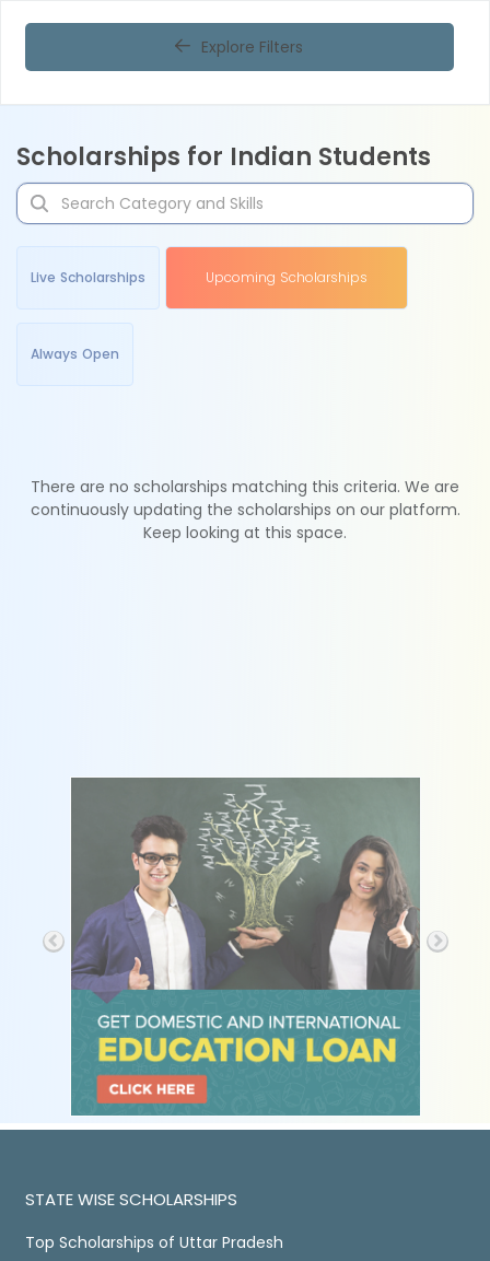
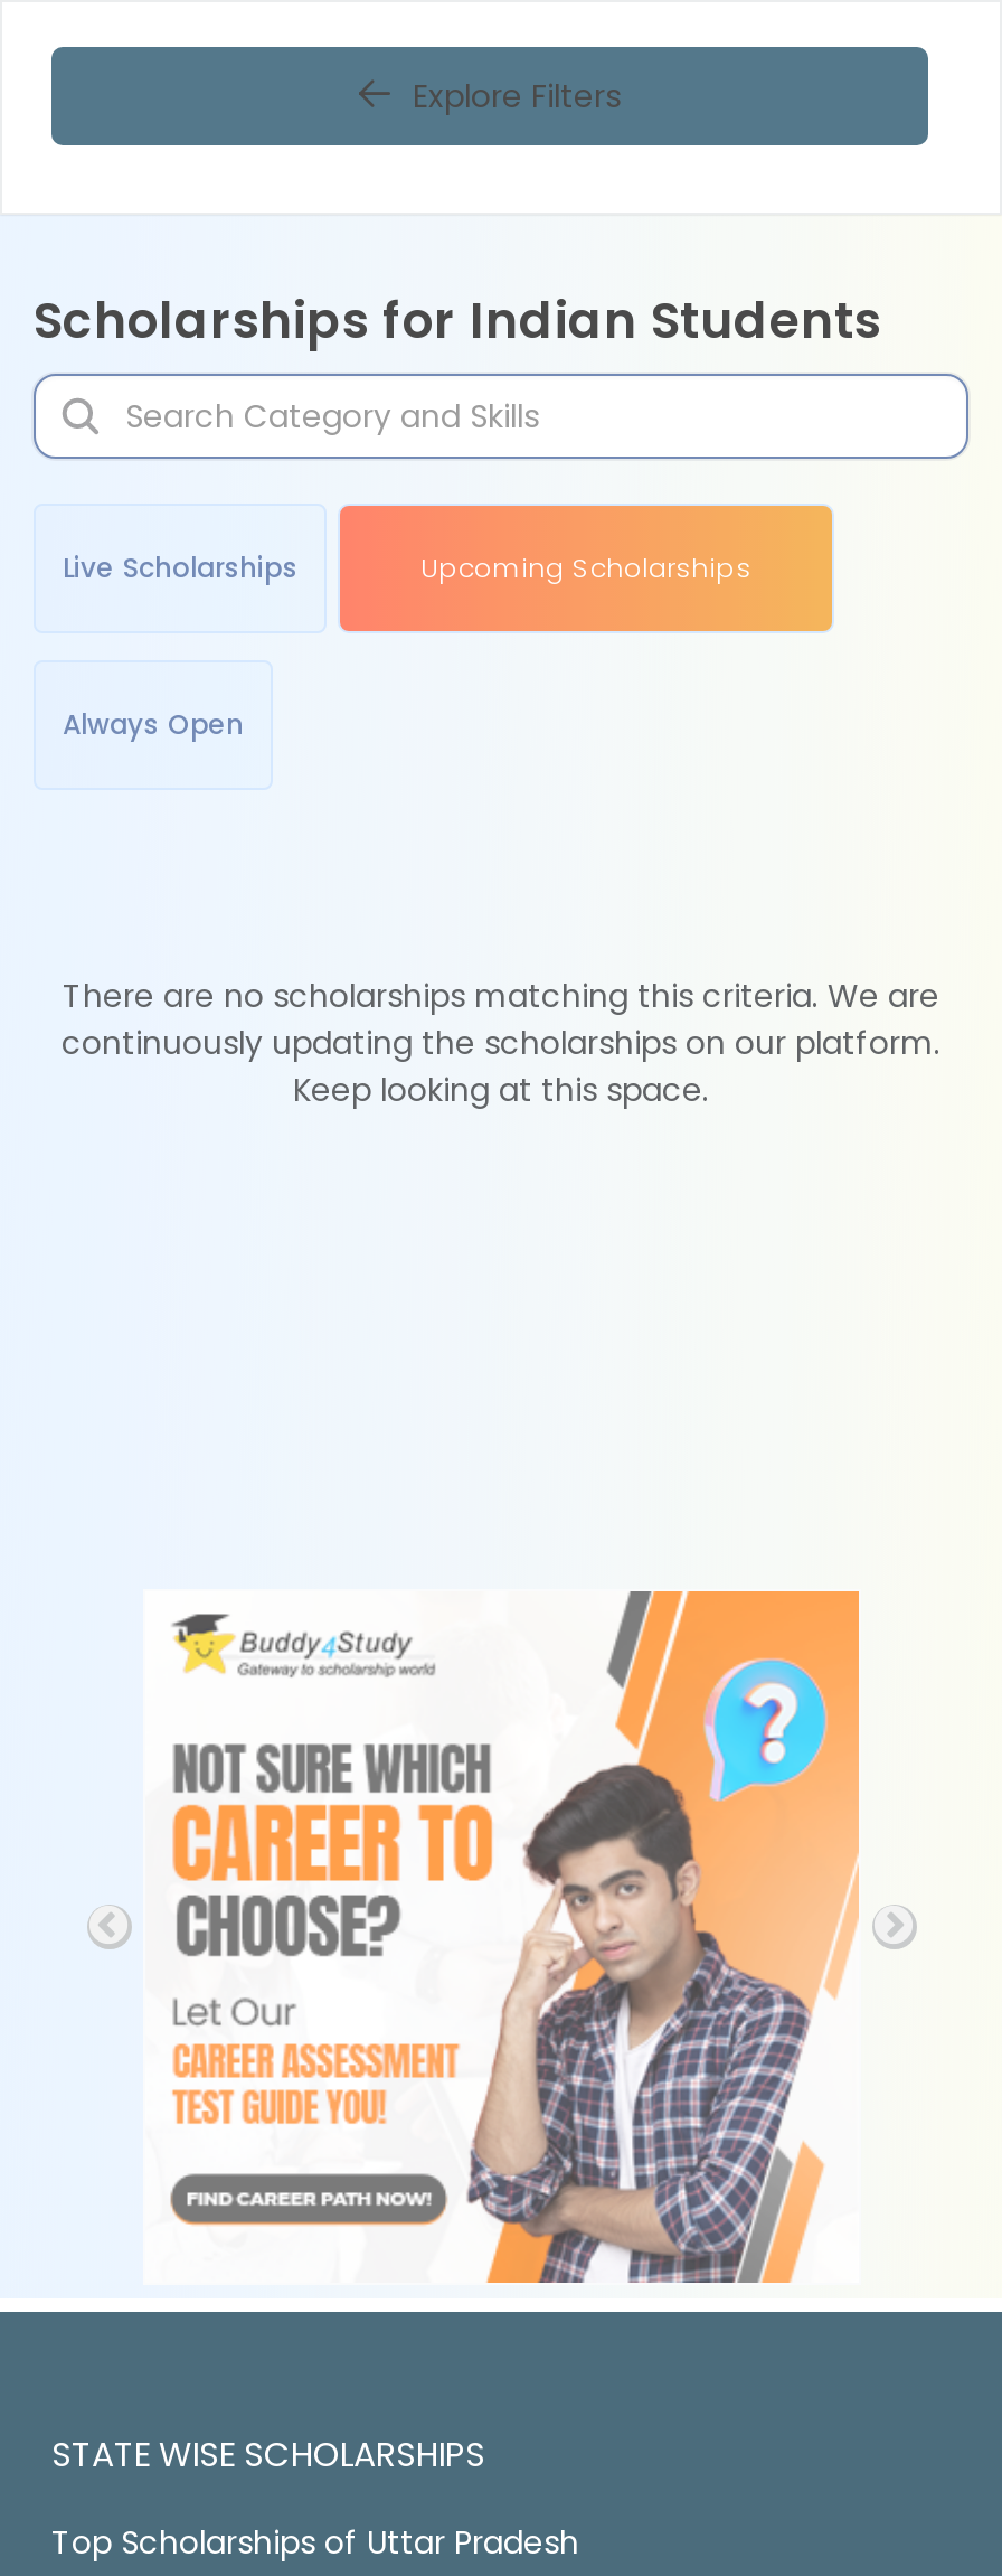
[70,777,421,1117] [image] -> [145,1589,861,2285] [image]

